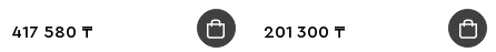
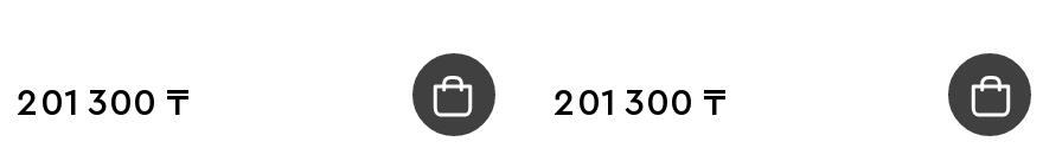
[11,23,77,41] 417 580 -> [17,84,156,122] 201 300

